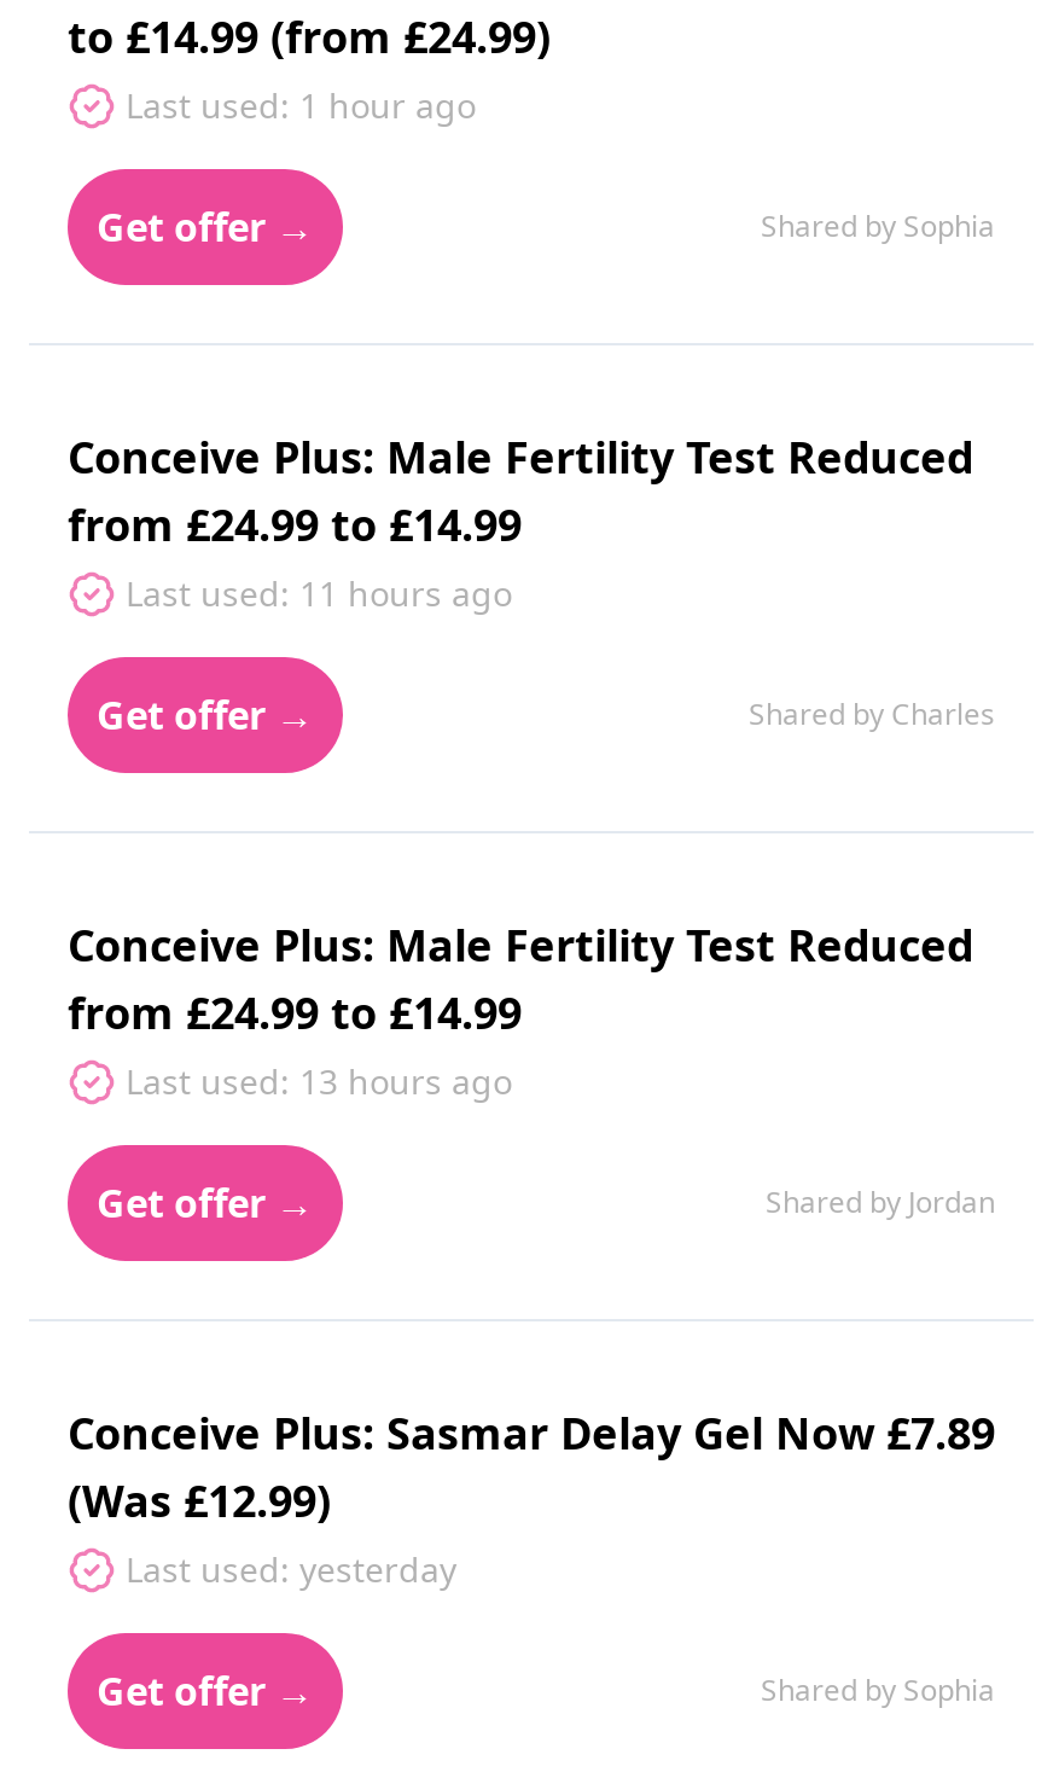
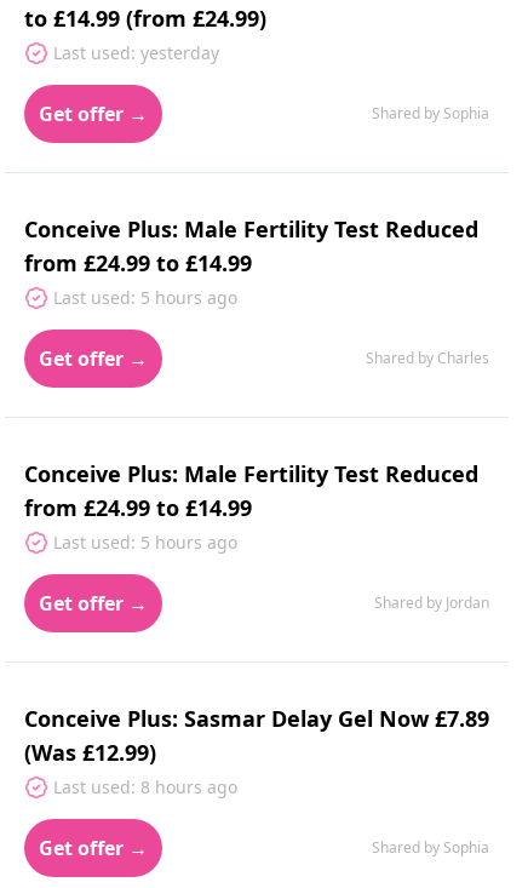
[126,82,476,128] Last used: 1 hour ago -> none
[126,570,512,616] Last used: 11 hours ago -> [53,286,237,309] Last used: 5 hours ago
[126,1058,512,1104] Last used: 13 hours ago -> [53,531,237,554] Last used: 5 hours ago
none -> [53,775,237,798] Last used: 8 hours ago
moved [126,1546,456,1592] -> [53,41,219,64]: Last used: yesterday

